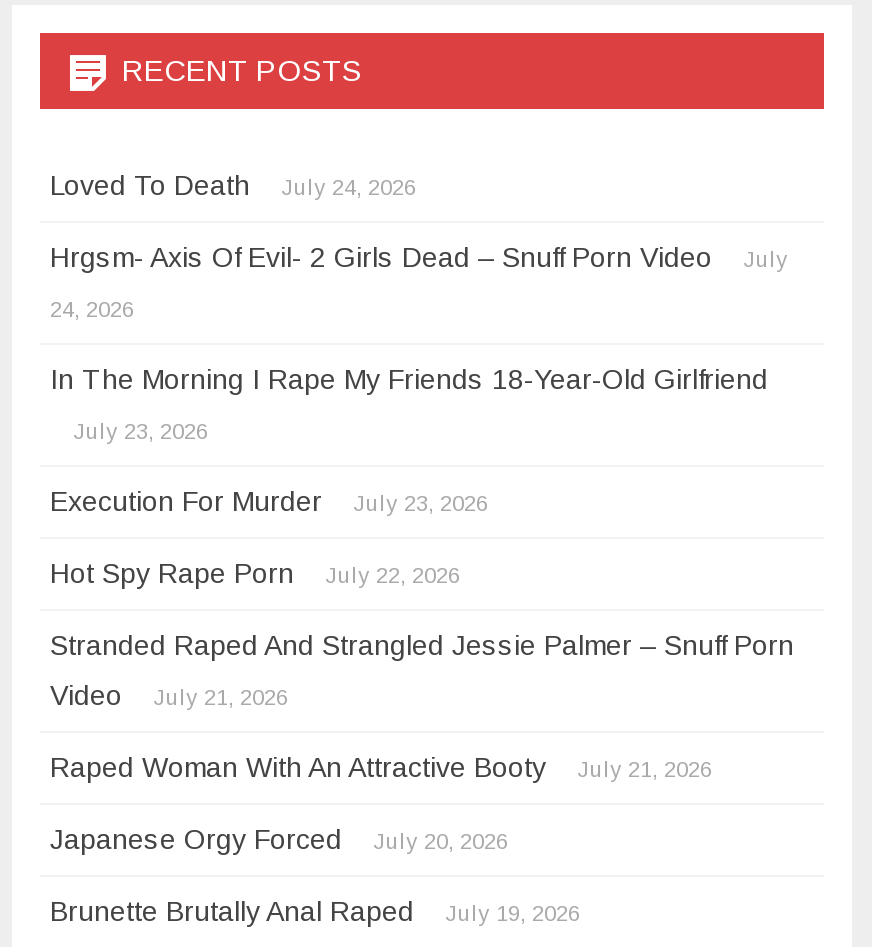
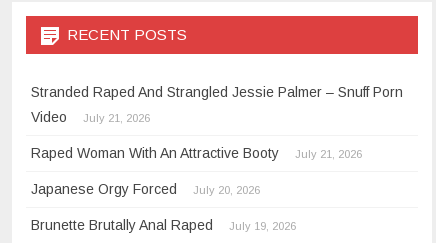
[50,169,788,589] Loved To Death | July 24, 2026 | Hrgsm- Axis Of Evil- 2 Girls Dead – Snuff Porn Video | July | 24, 2026 | In The Morning I Rape My Friends 18-Year-Old Girlfriend | July 23, 2026 | Execution For Murder | July 23, 2026 | Hot Spy Rape Porn | July 22, 2026 -> none

